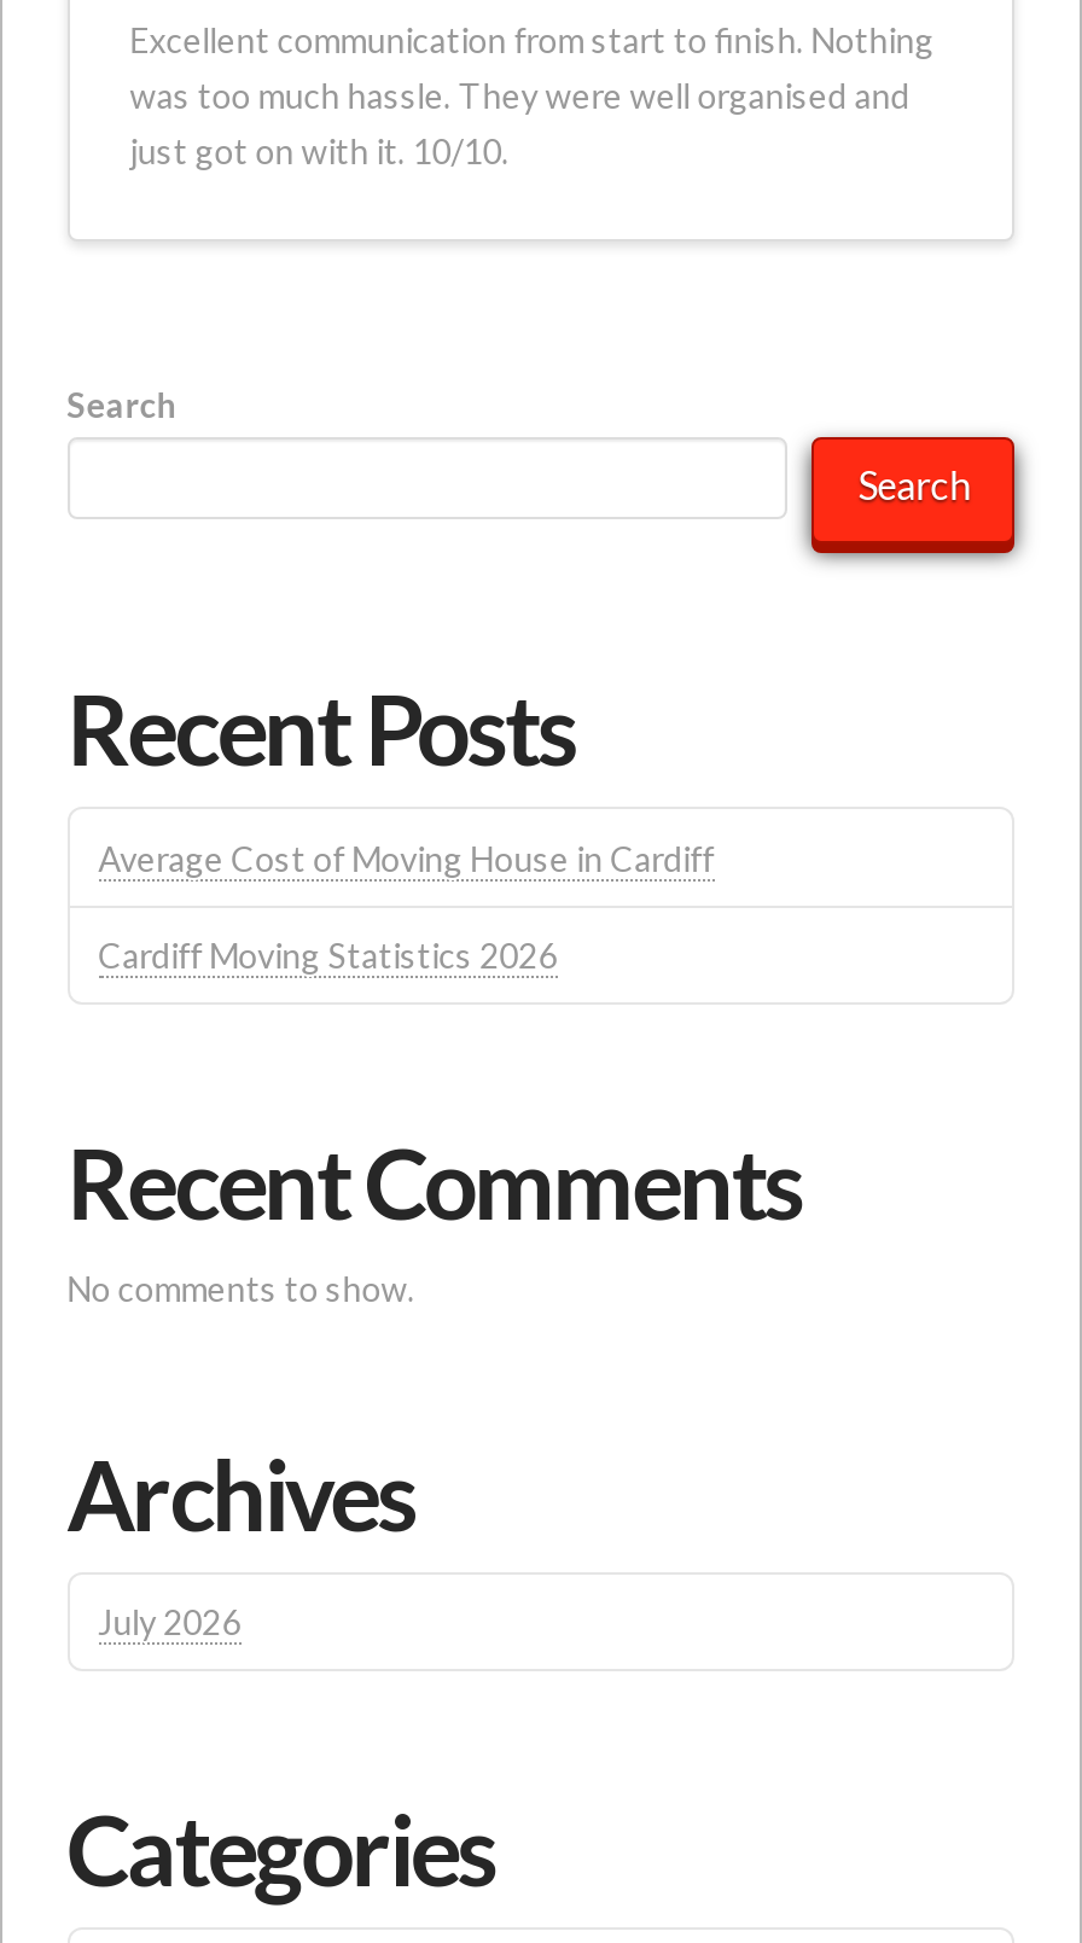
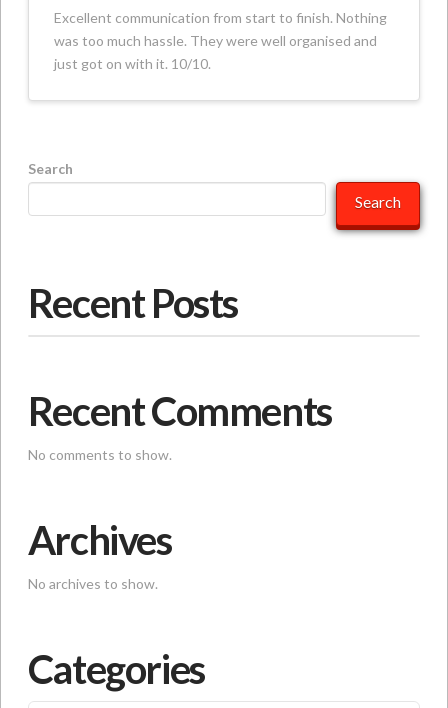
[98,837,714,975] Average Cost of Moving House in Cardiff | Cardiff Moving Statistics 2026 -> none
[98,1601,241,1642] July 2026 -> [28,575,158,592] No archives to show.

